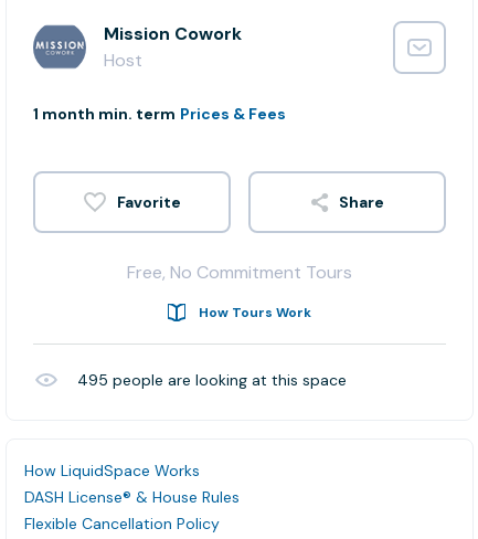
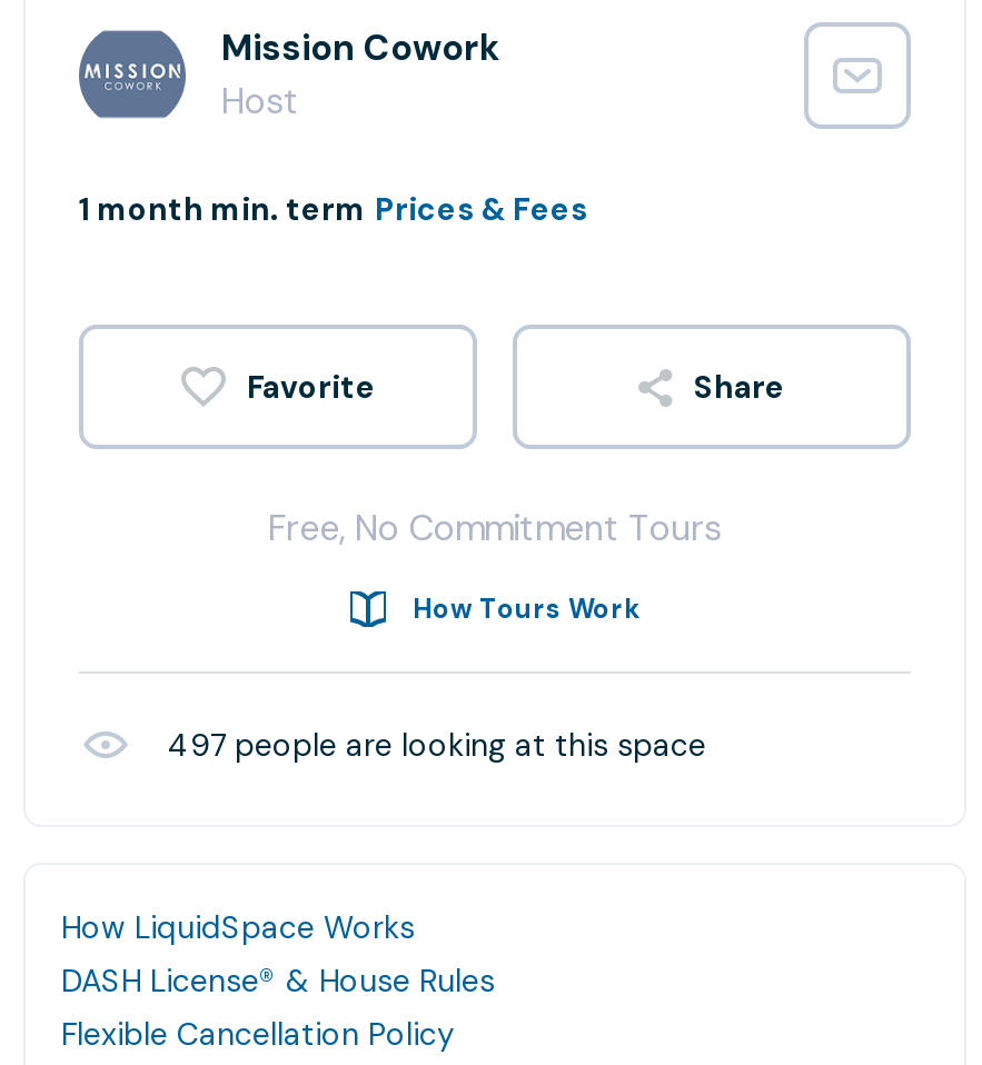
[77,370,347,390] 495 people are looking at this space -> [168,725,706,765] 497 people are looking at this space

